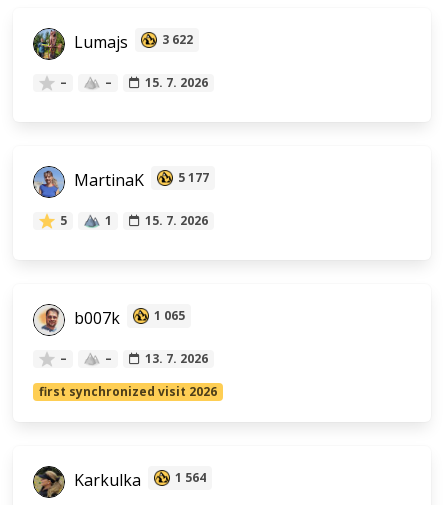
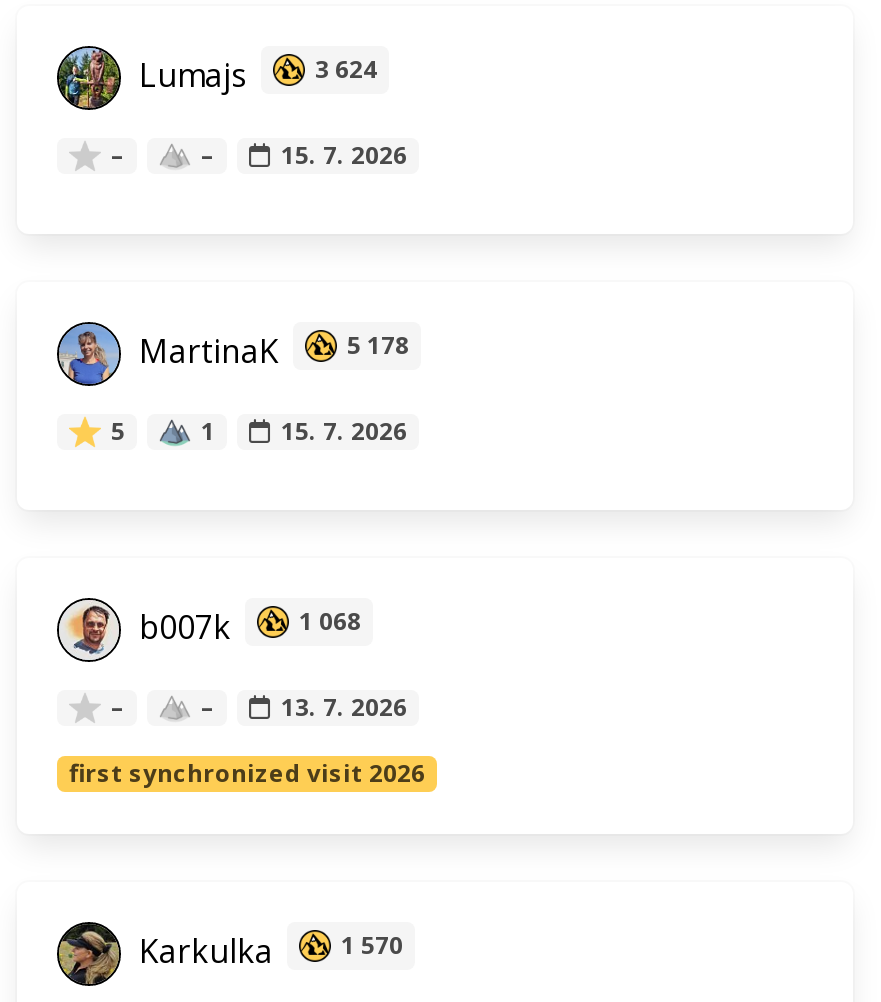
[70,31,193,53] Lumajs 3 622 -> [131,53,377,97] Lumajs 3 624
[70,169,209,191] MartinaK 5 177 -> [131,329,409,373] MartinaK 5 178
[70,307,185,329] b007k 1 065 -> [131,605,361,649] b007k 1 068
[70,469,206,491] Karkulka 1 564 -> [131,929,403,973] Karkulka 1 570

